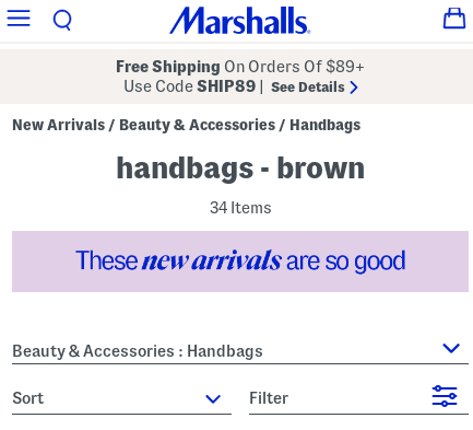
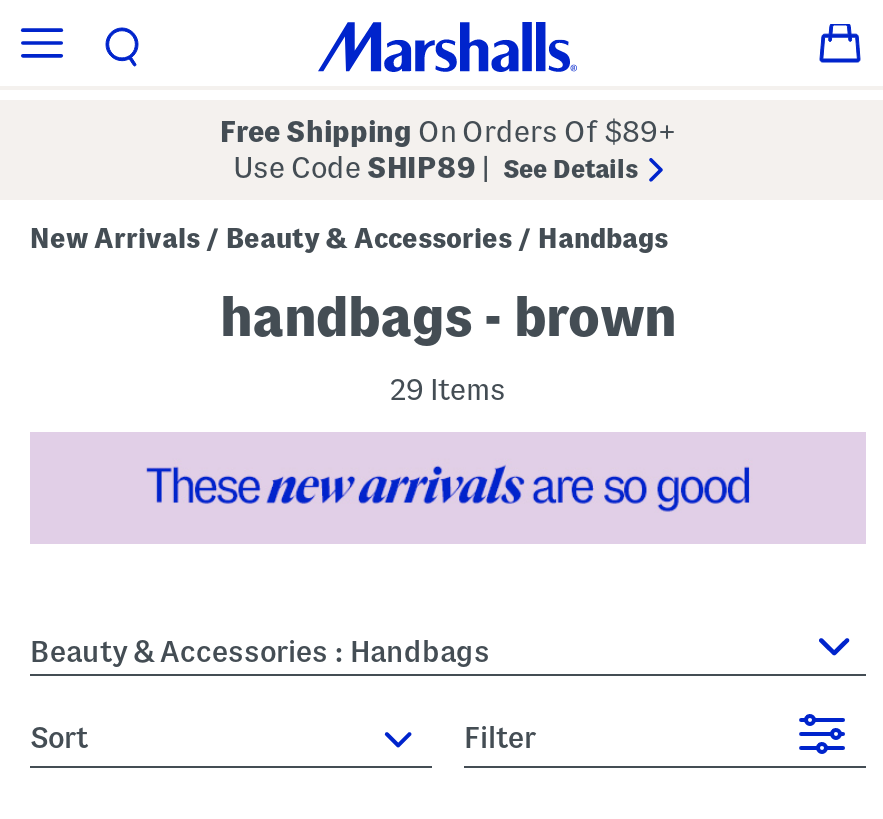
[209,199,271,217] 34 Items -> [390,374,506,406] 29 Items

